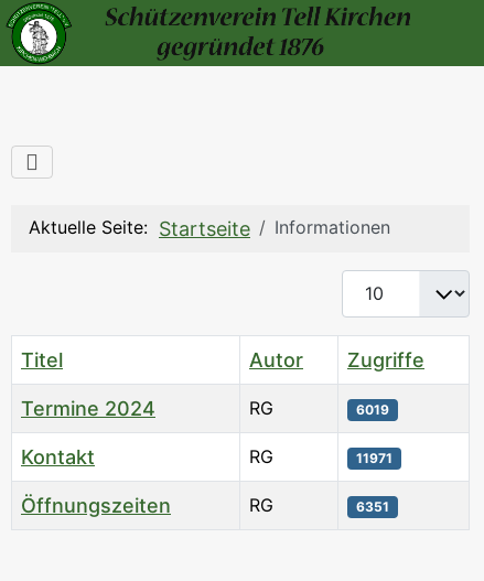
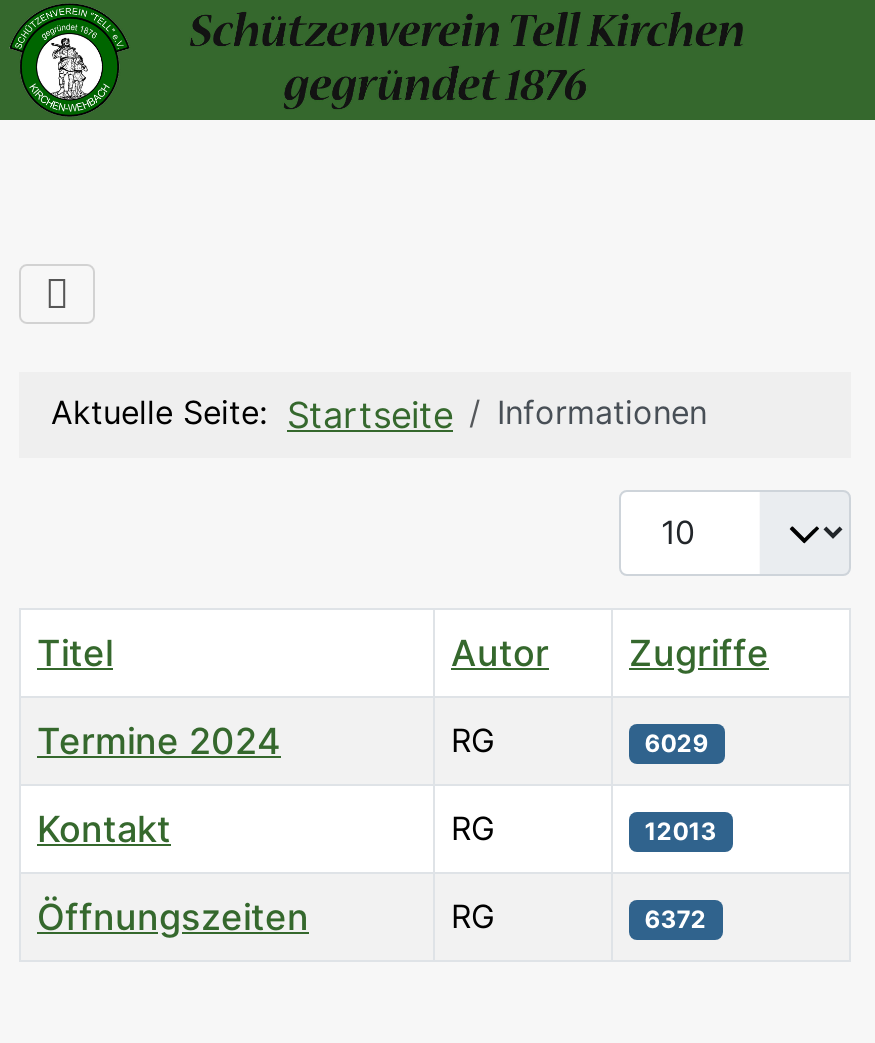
[356,401,389,418] 6019 -> [645,728,709,758] 6029
[356,450,392,466] 11971 -> [645,816,717,846] 12013
[356,498,389,515] 6351 -> [645,904,707,934] 6372

